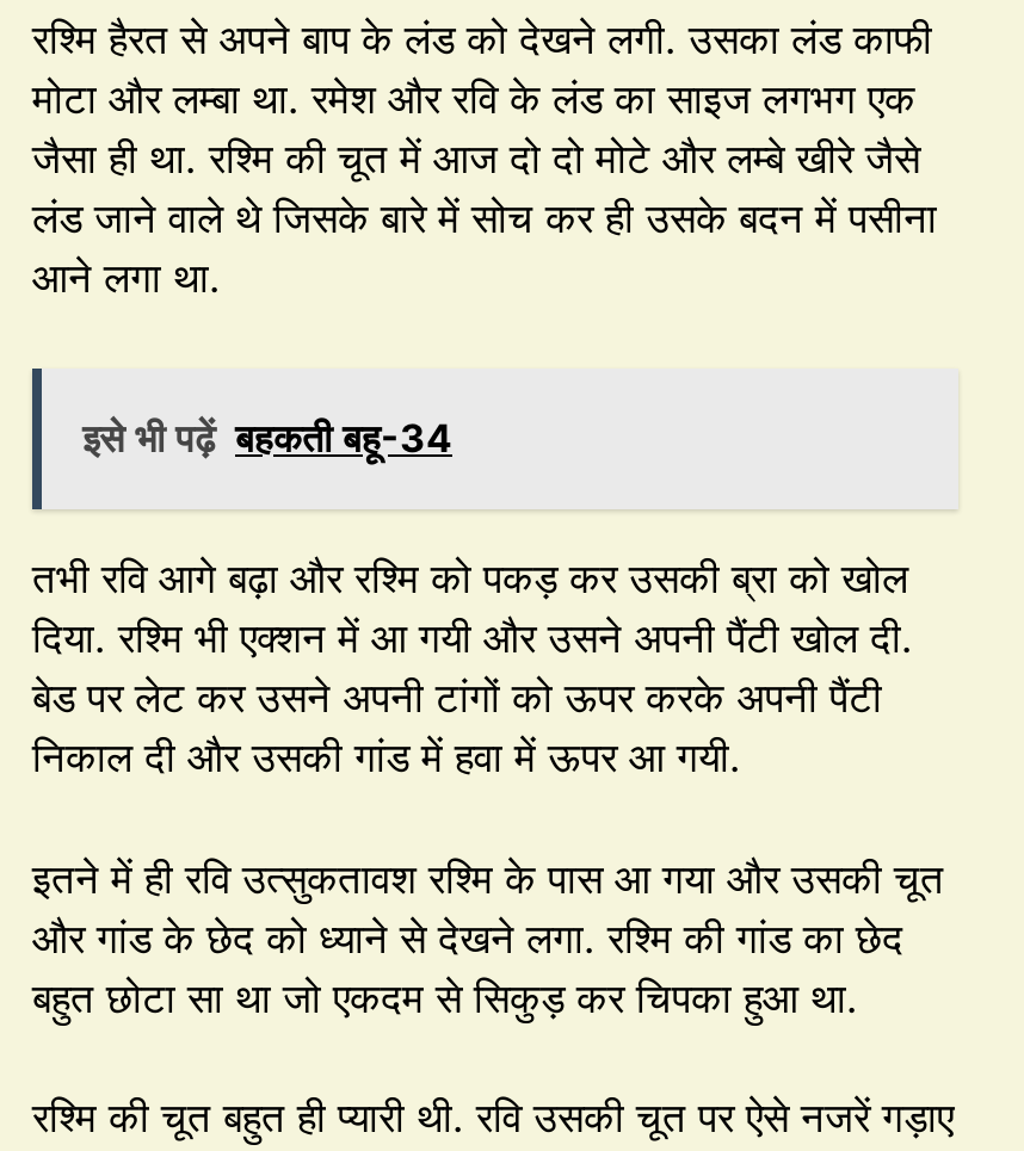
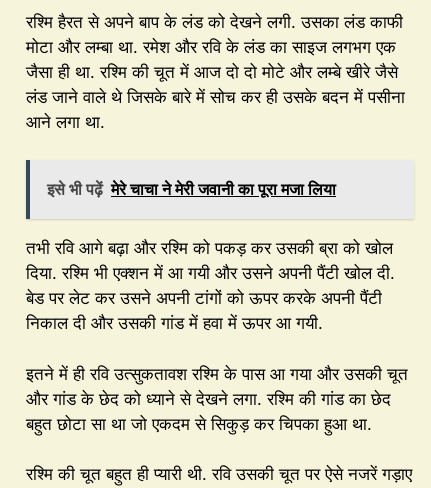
[82,415,452,462] इसे भी पढ़ें बहकती बहू-34 -> [47,179,336,199] इसे भी पढ़ें मेरे चाचा ने मेरी जवानी का पूरा मजा लिया

